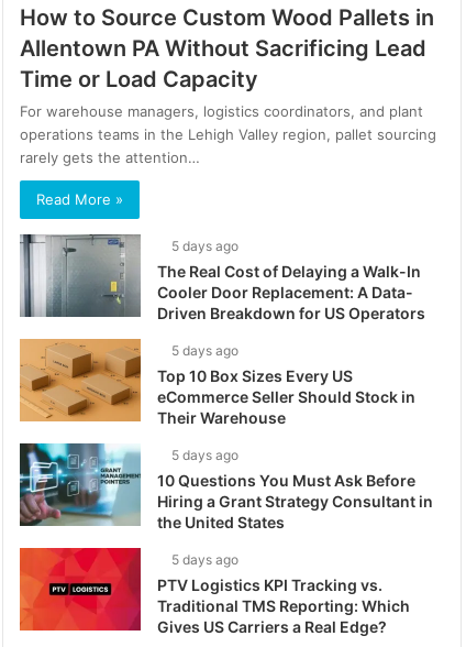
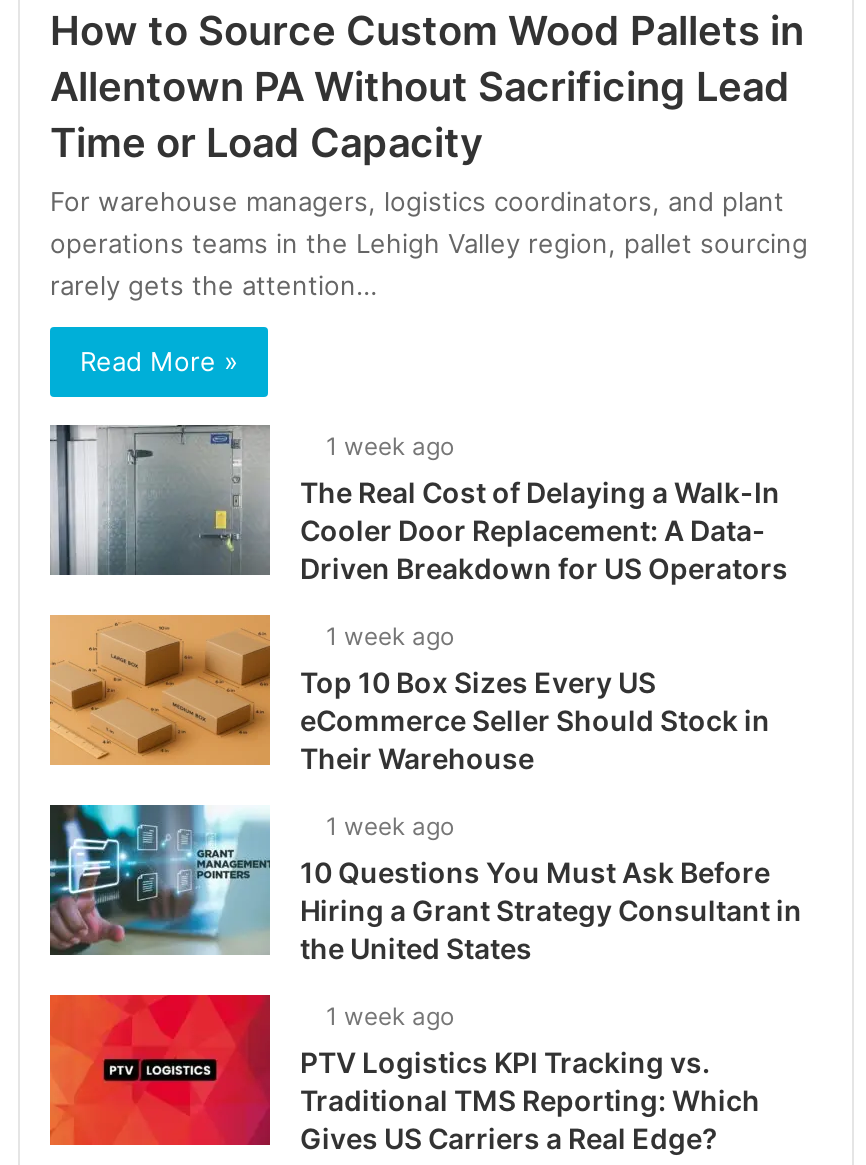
[171,238,238,254] 5 days ago -> [326,432,454,462] 1 week ago
[171,342,238,359] 5 days ago -> [326,622,454,652] 1 week ago
[171,447,238,463] 5 days ago -> [326,812,454,842] 1 week ago
[171,551,238,568] 5 days ago -> [326,1002,454,1032] 1 week ago

